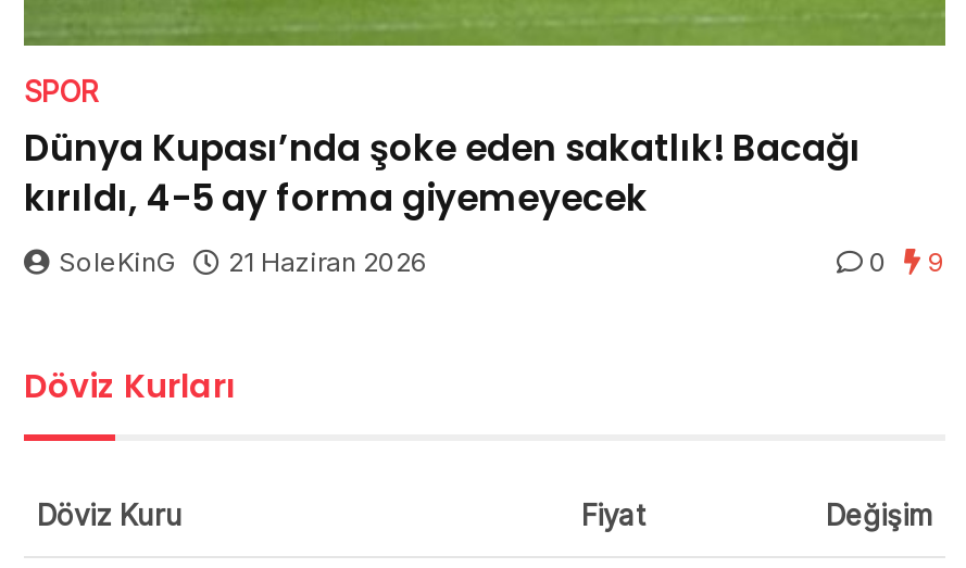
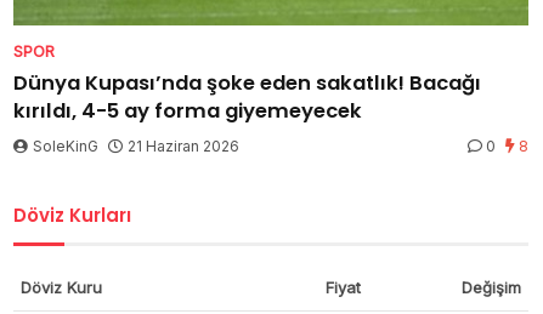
[863,245,945,277] 0 9 -> [482,137,528,155] 0 8

